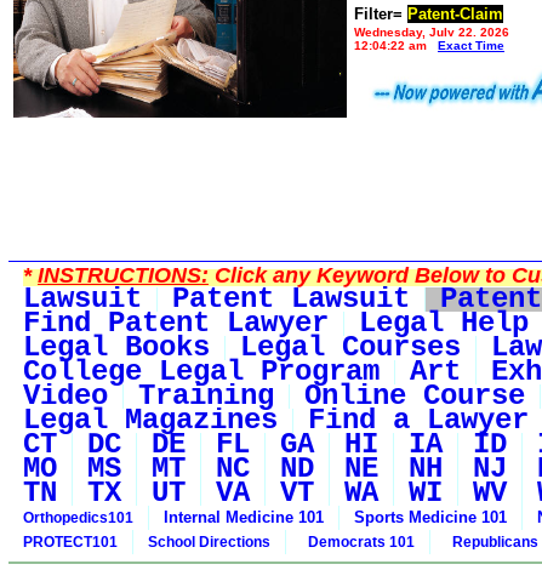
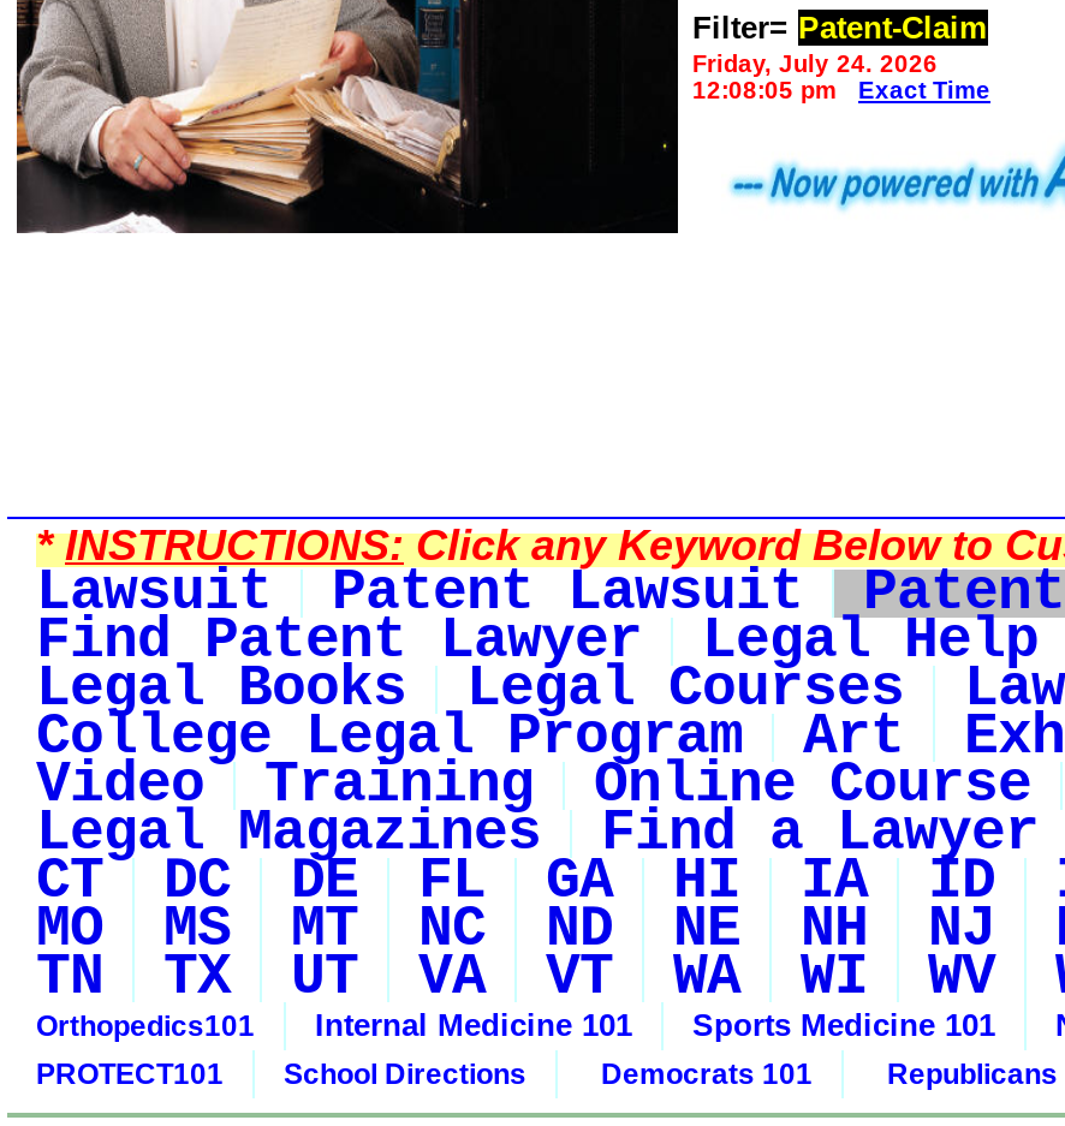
[354,26,509,53] Wednesday, July 22, 2026 | 12:04:22 am -> [692,51,938,104] Friday, July 24, 2026 | 12:08:05 pm

